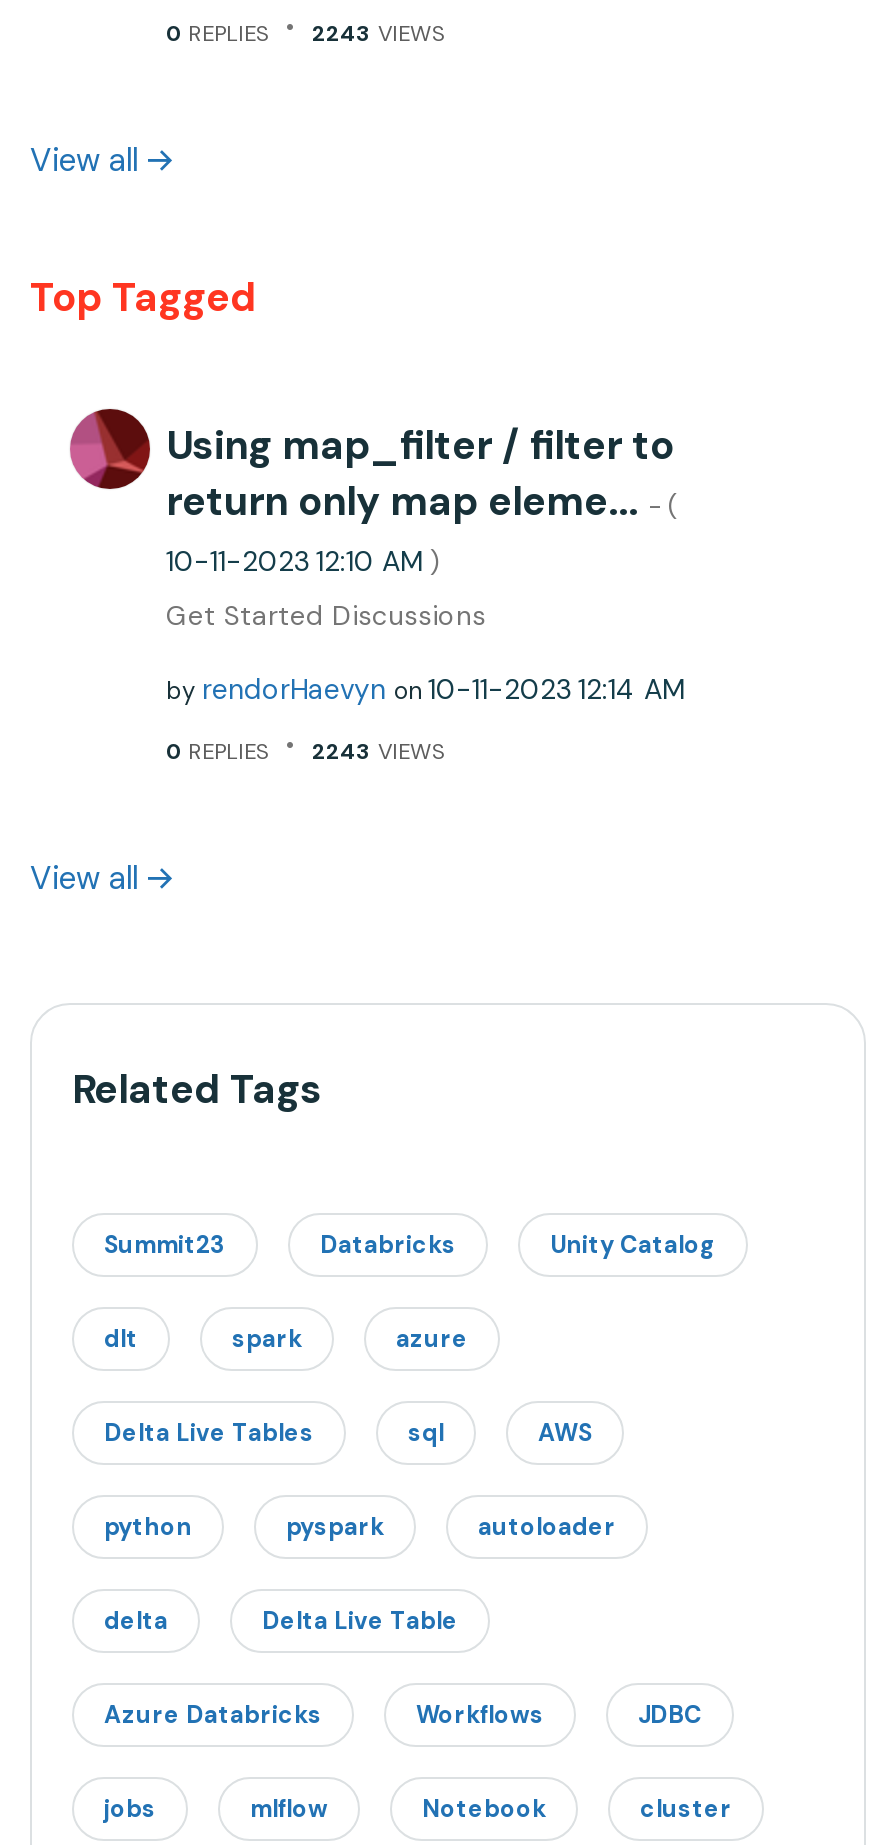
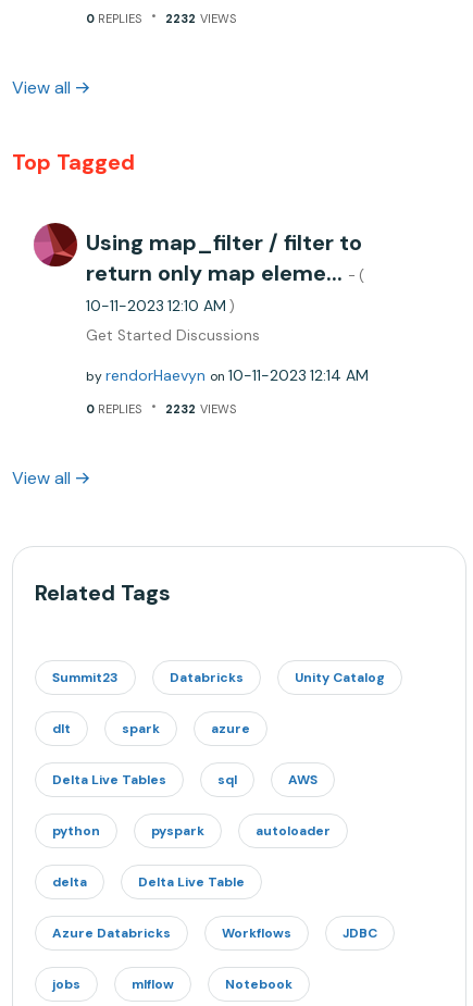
[312,18,444,46] 2243 VIEWS -> [165,10,236,26] 2232 VIEWS
[312,736,444,764] 2243 VIEWS -> [165,401,236,416] 2232 VIEWS
[640,1793,732,1825] cluster -> none

